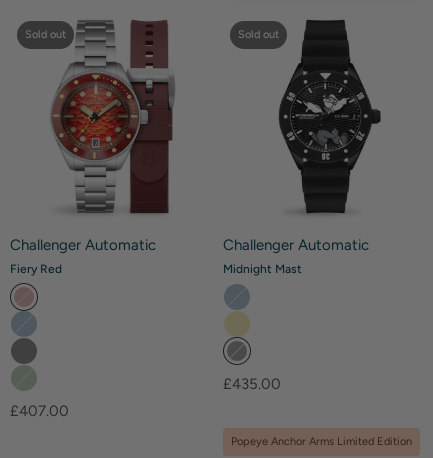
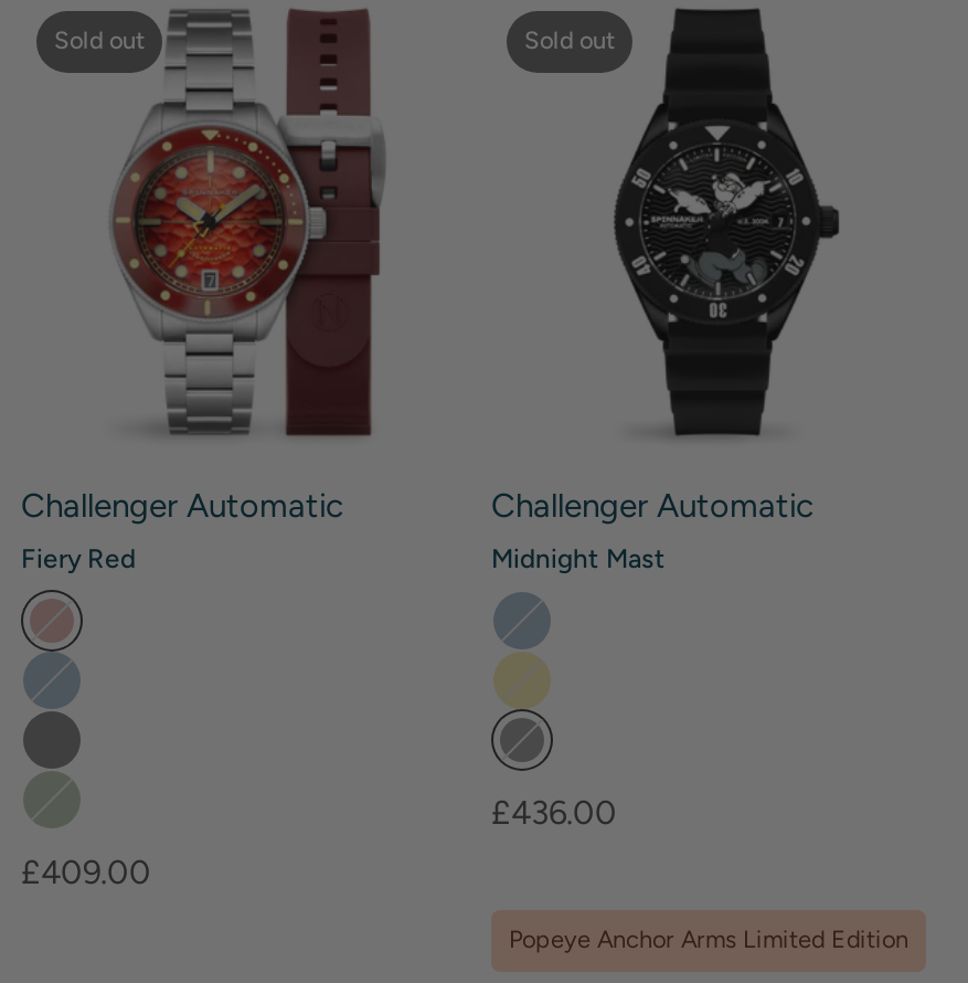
[223,375,281,393] £435.00 -> [491,794,617,833] £436.00
[10,402,69,420] £407.00 -> [21,853,151,893] £409.00

